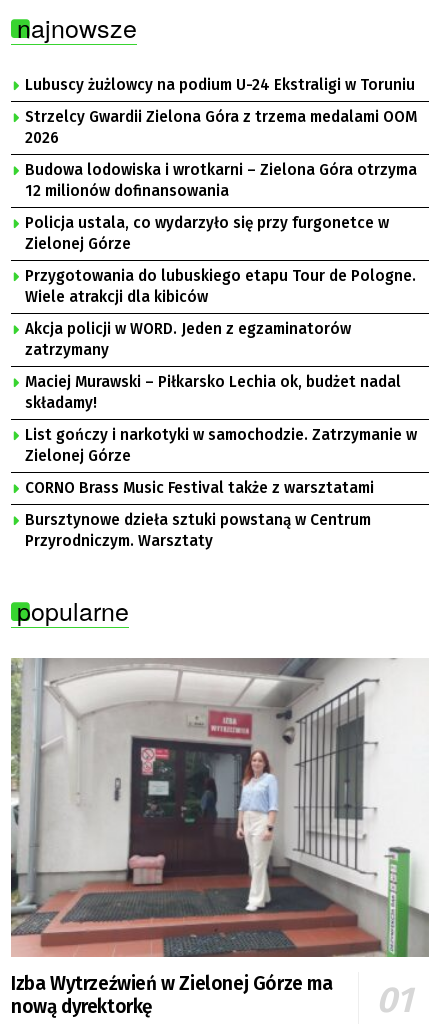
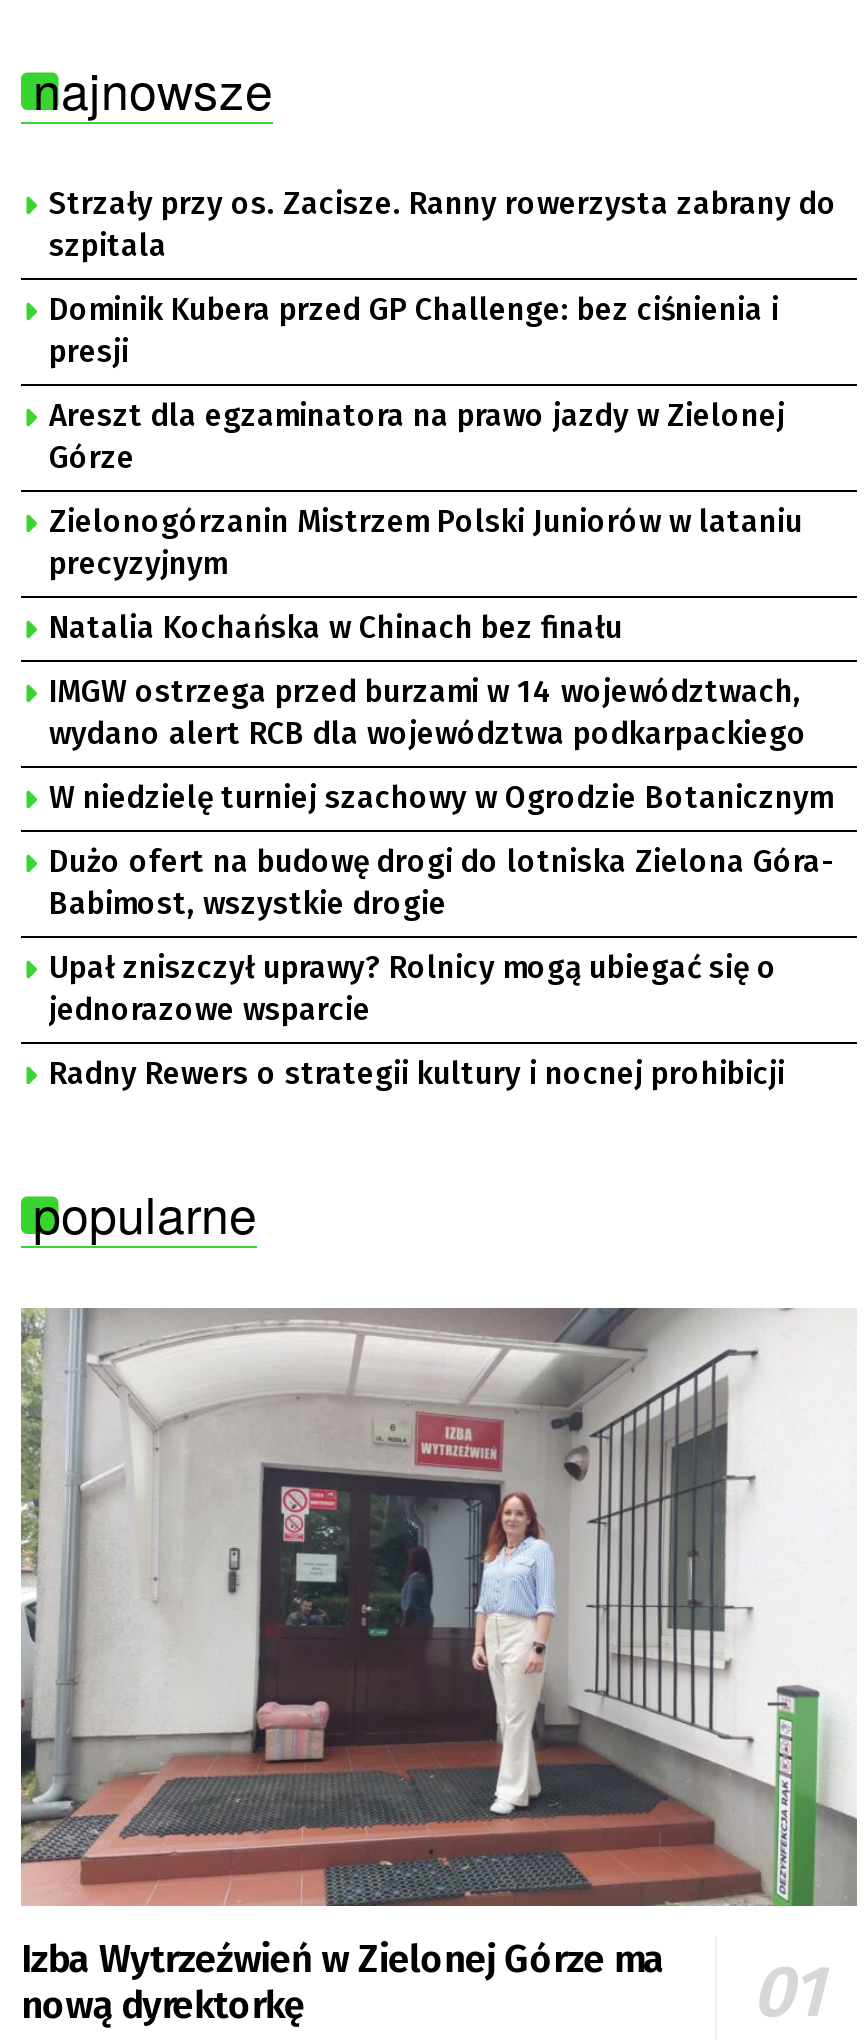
[25,76,416,94] Lubuscy żużlowcy na podium U-24 Ekstraligi w Toruniu -> [49,187,837,265] Strzały przy os. Zacisze. Ranny rowerzysta zabrany do | szpitala
[25,108,417,147] Strzelcy Gwardii Zielona Góra z trzema medalami OOM | 2026 -> [49,293,779,371] Dominik Kubera przed GP Challenge: bez ciśnienia i | presji
[25,161,417,200] Budowa lodowiska i wrotkarni – Zielona Góra otrzyma | 12 milionów dofinansowania -> [49,399,785,477] Areszt dla egzaminatora na prawo jazdy w Zielonej | Górze
[25,214,389,253] Policja ustala, co wydarzyło się przy furgonetce w | Zielonej Górze -> [49,505,803,583] Zielonogórzanin Mistrzem Polski Juniorów w lataniu | precyzyjnym
[25,267,416,306] Przygotowania do lubuskiego etapu Tour de Pologne. | Wiele atrakcji dla kibiców -> [49,611,623,647] Natalia Kochańska w Chinach bez finału
[25,320,351,359] Akcja policji w WORD. Jeden z egzaminatorów | zatrzymany -> [49,675,807,753] IMGW ostrzega przed burzami w 14 województwach, | wydano alert RCB dla województwa podkarpackiego
[25,373,401,412] Maciej Murawski – Piłkarsko Lechia ok, budżet nadal | składamy! -> [49,781,833,817] W niedzielę turniej szachowy w Ogrodzie Botanicznym
[25,426,417,465] List gończy i narkotyki w samochodzie. Zatrzymanie w | Zielonej Górze -> [49,845,835,923] Dużo ofert na budowę drogi do lotniska Zielona Góra- | Babimost, wszystkie drogie
[25,479,374,497] CORNO Brass Music Festival także z warsztatami -> [49,951,777,1029] Upał zniszczył uprawy? Rolnicy mogą ubiegać się o | jednorazowe wsparcie
[25,511,371,550] Bursztynowe dzieła sztuki powstaną w Centrum | Przyrodniczym. Warsztaty -> [49,1057,785,1093] Radny Rewers o strategii kultury i nocnej prohibicji

